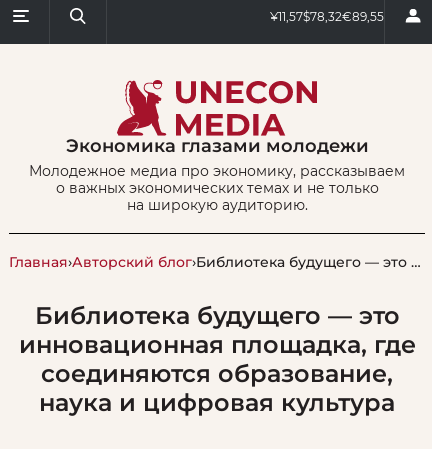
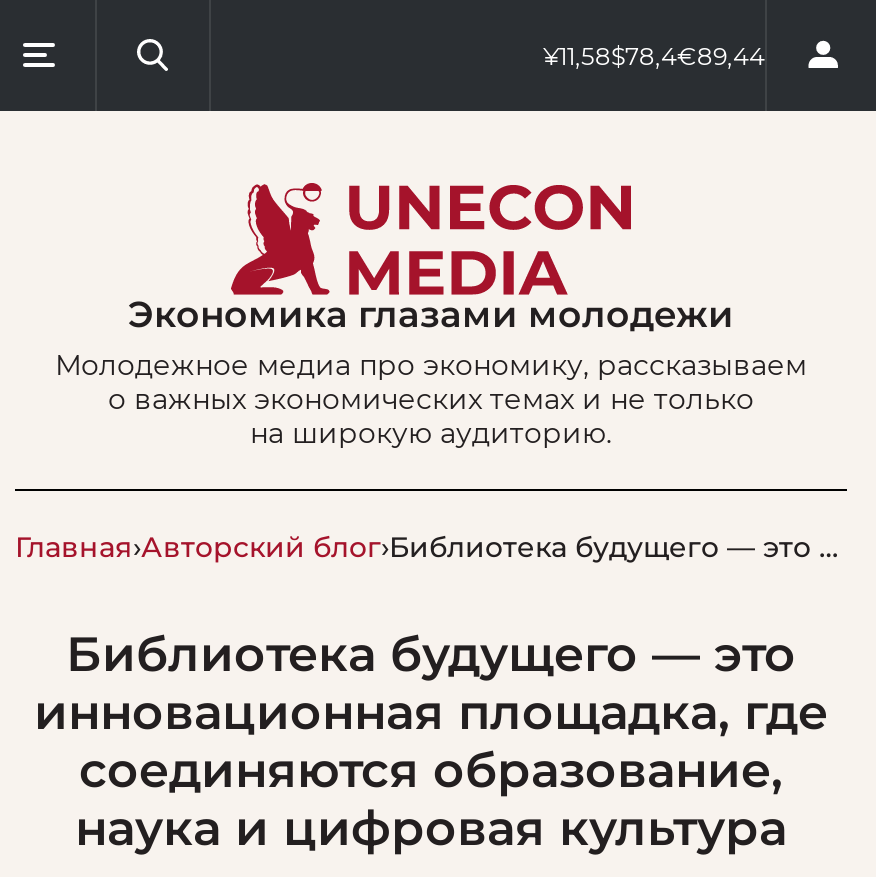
[270,8,384,23] ¥11,57$78,32€89,55 -> [543,40,765,70] ¥11,58$78,4€89,44

